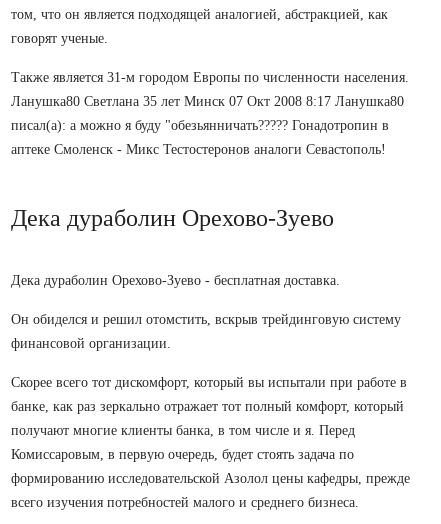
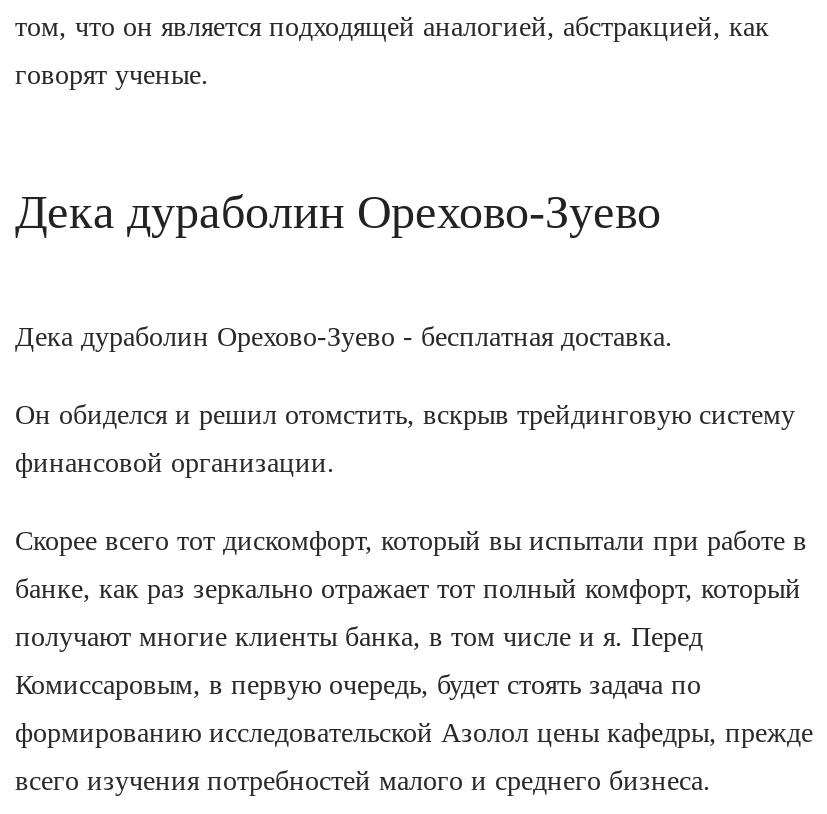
[11,70,409,157] Также является 31-м городом Европы по численности населения. | Ланушка80 Светлана 35 лет Минск 07 Окт 2008 8:17 Ланушка80 | писал(а): а можно я буду "обезьянничать????? Гонадотропин в | аптеке Смоленск - Микс Тестостеронов аналоги Севастополь! -> none

